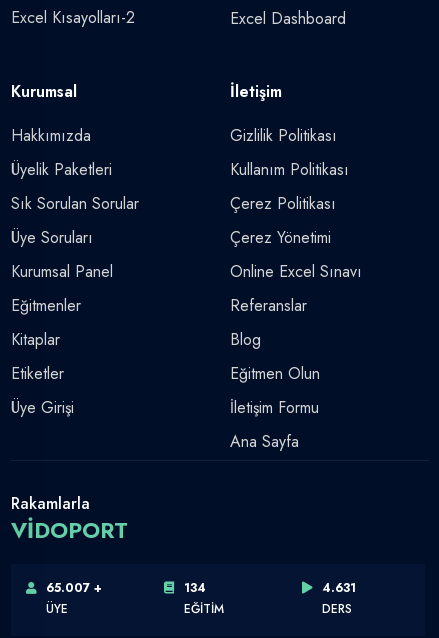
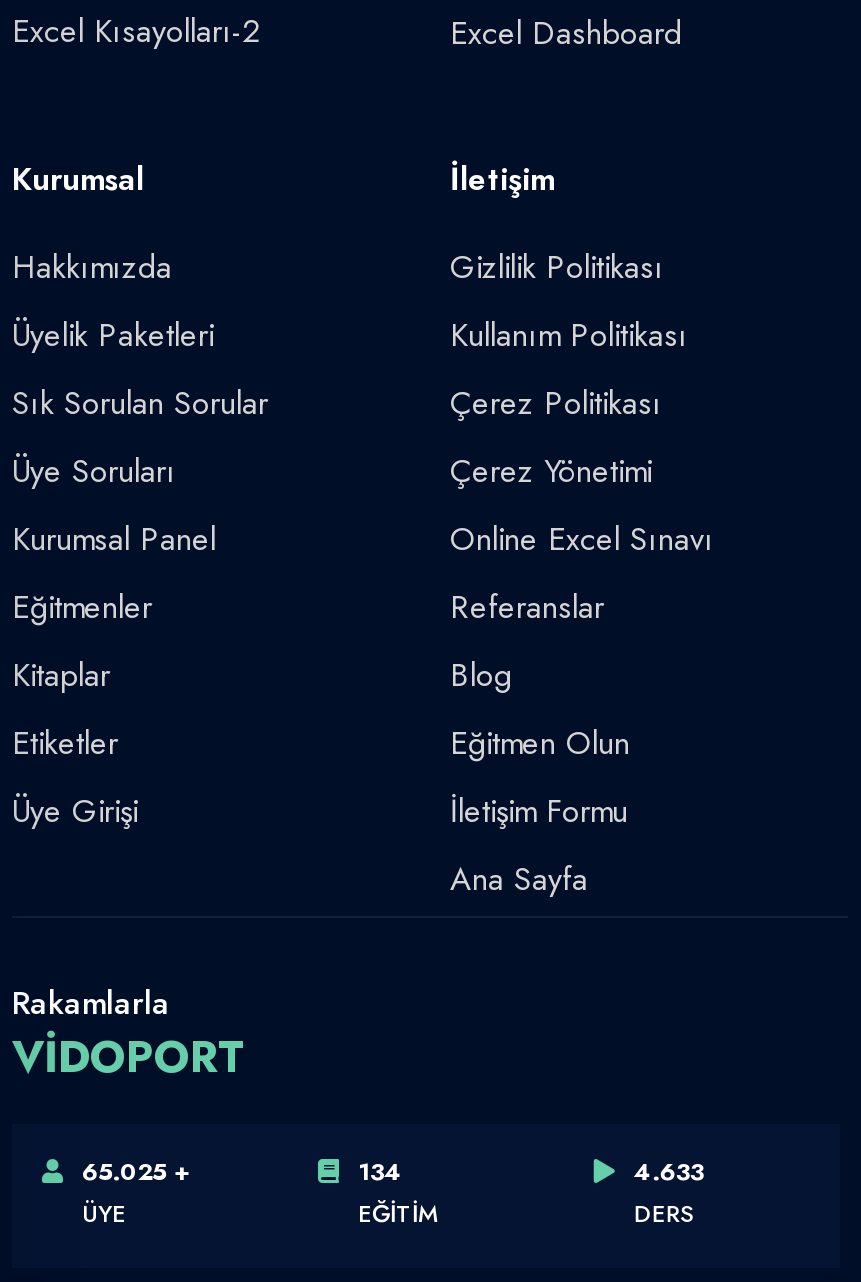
[42,579,102,597] 65.007 + -> [74,1155,190,1191] 65.025 +
[318,579,356,597] 4.631 -> [626,1155,704,1191] 4.633

